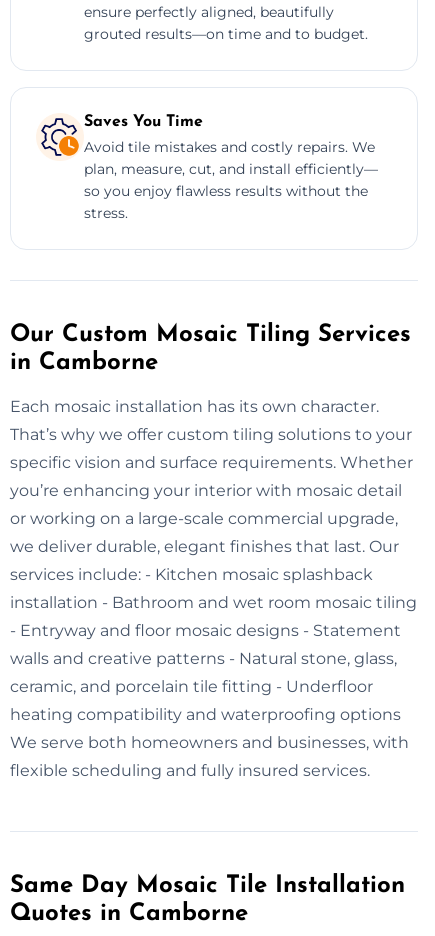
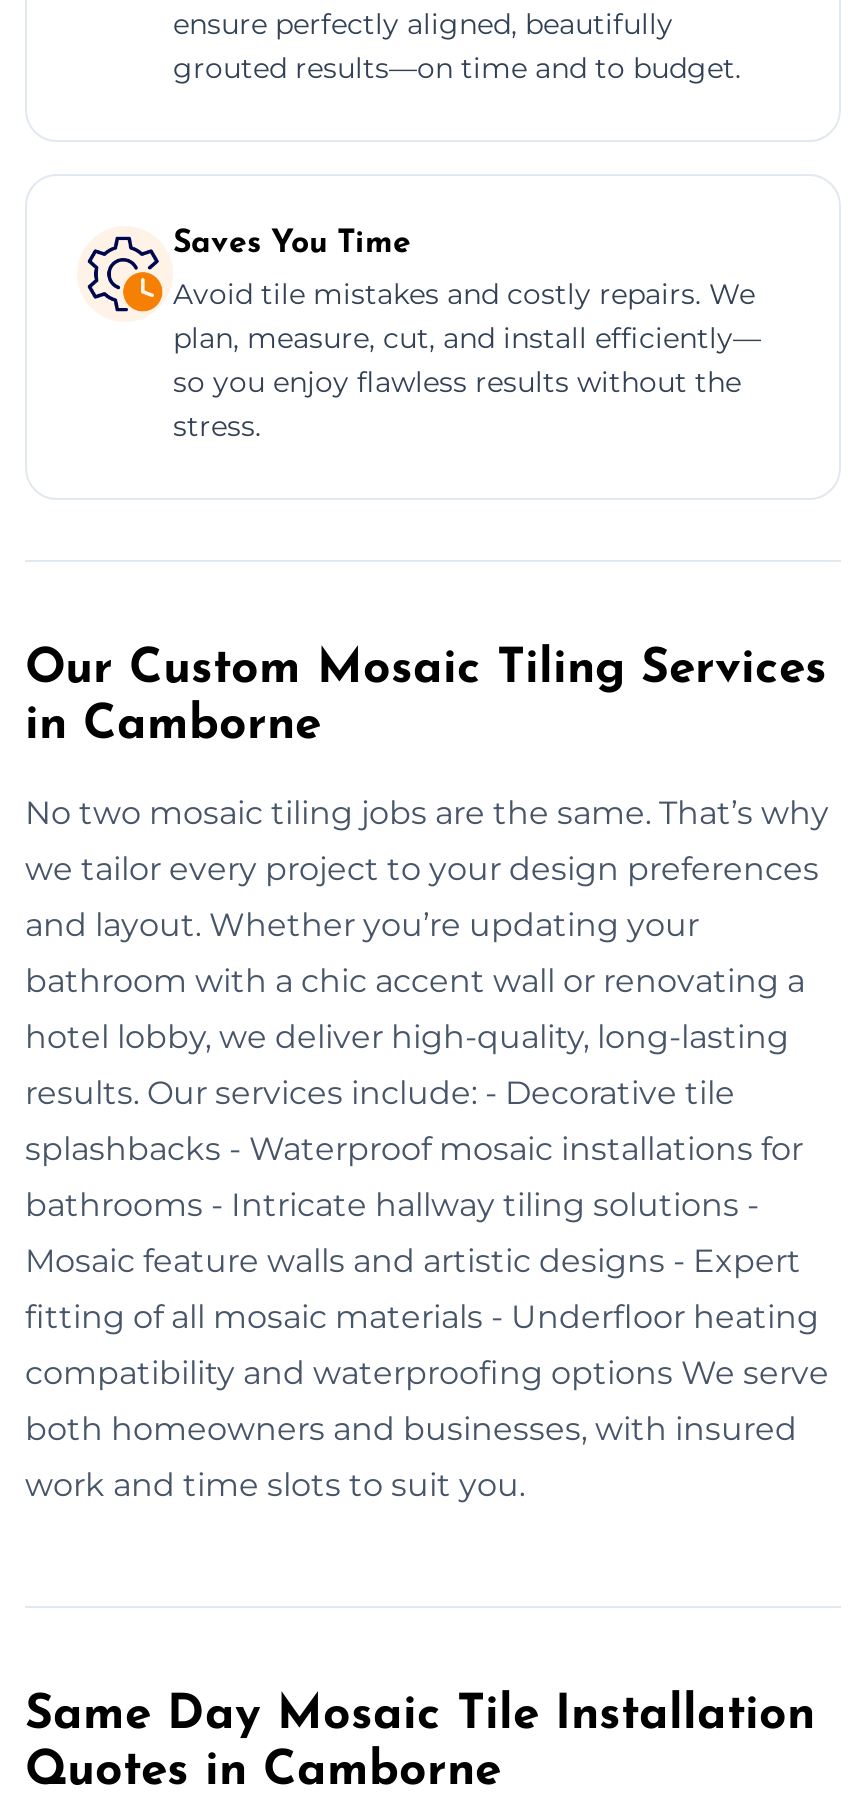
[10,397,417,780] Each mosaic installation has its own character. | That’s why we offer custom tiling solutions to your | specific vision and surface requirements. Whether | you’re enhancing your interior with mosaic detail | or working on a large-scale commercial upgrade, | we deliver durable, elegant finishes that last. Our | services include: - Kitchen mosaic splashback | installation - Bathroom and wet room mosaic tiling | - Entryway and floor mosaic designs - Statement | walls and creative patterns - Natural stone, glass, | ceramic, and porcelain tile fitting - Underfloor | heating compatibility and waterproofing options | We serve both homeowners and businesses, with | flexible scheduling and fully insured services. -> [25,795,829,1505] No two mosaic tiling jobs are the same. That’s why | we tailor every project to your design preferences | and layout. Whether you’re updating your | bathroom with a chic accent wall or renovating a | hotel lobby, we deliver high-quality, long-lasting | results. Our services include: - Decorative tile | splashbacks - Waterproof mosaic installations for | bathrooms - Intricate hallway tiling solutions - | Mosaic feature walls and artistic designs - Expert | fitting of all mosaic materials - Underfloor heating | compatibility and waterproofing options We serve | both homeowners and businesses, with insured | work and time slots to suit you.

